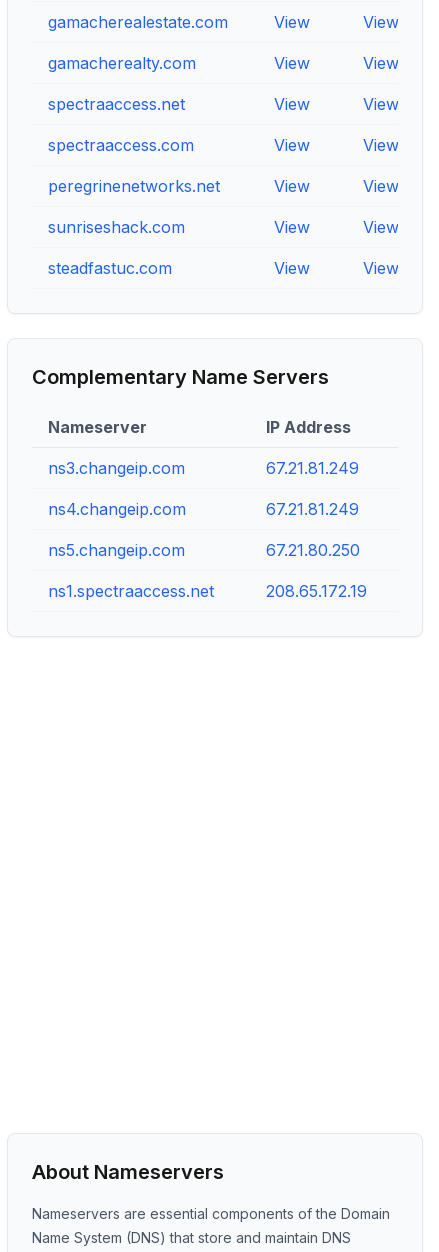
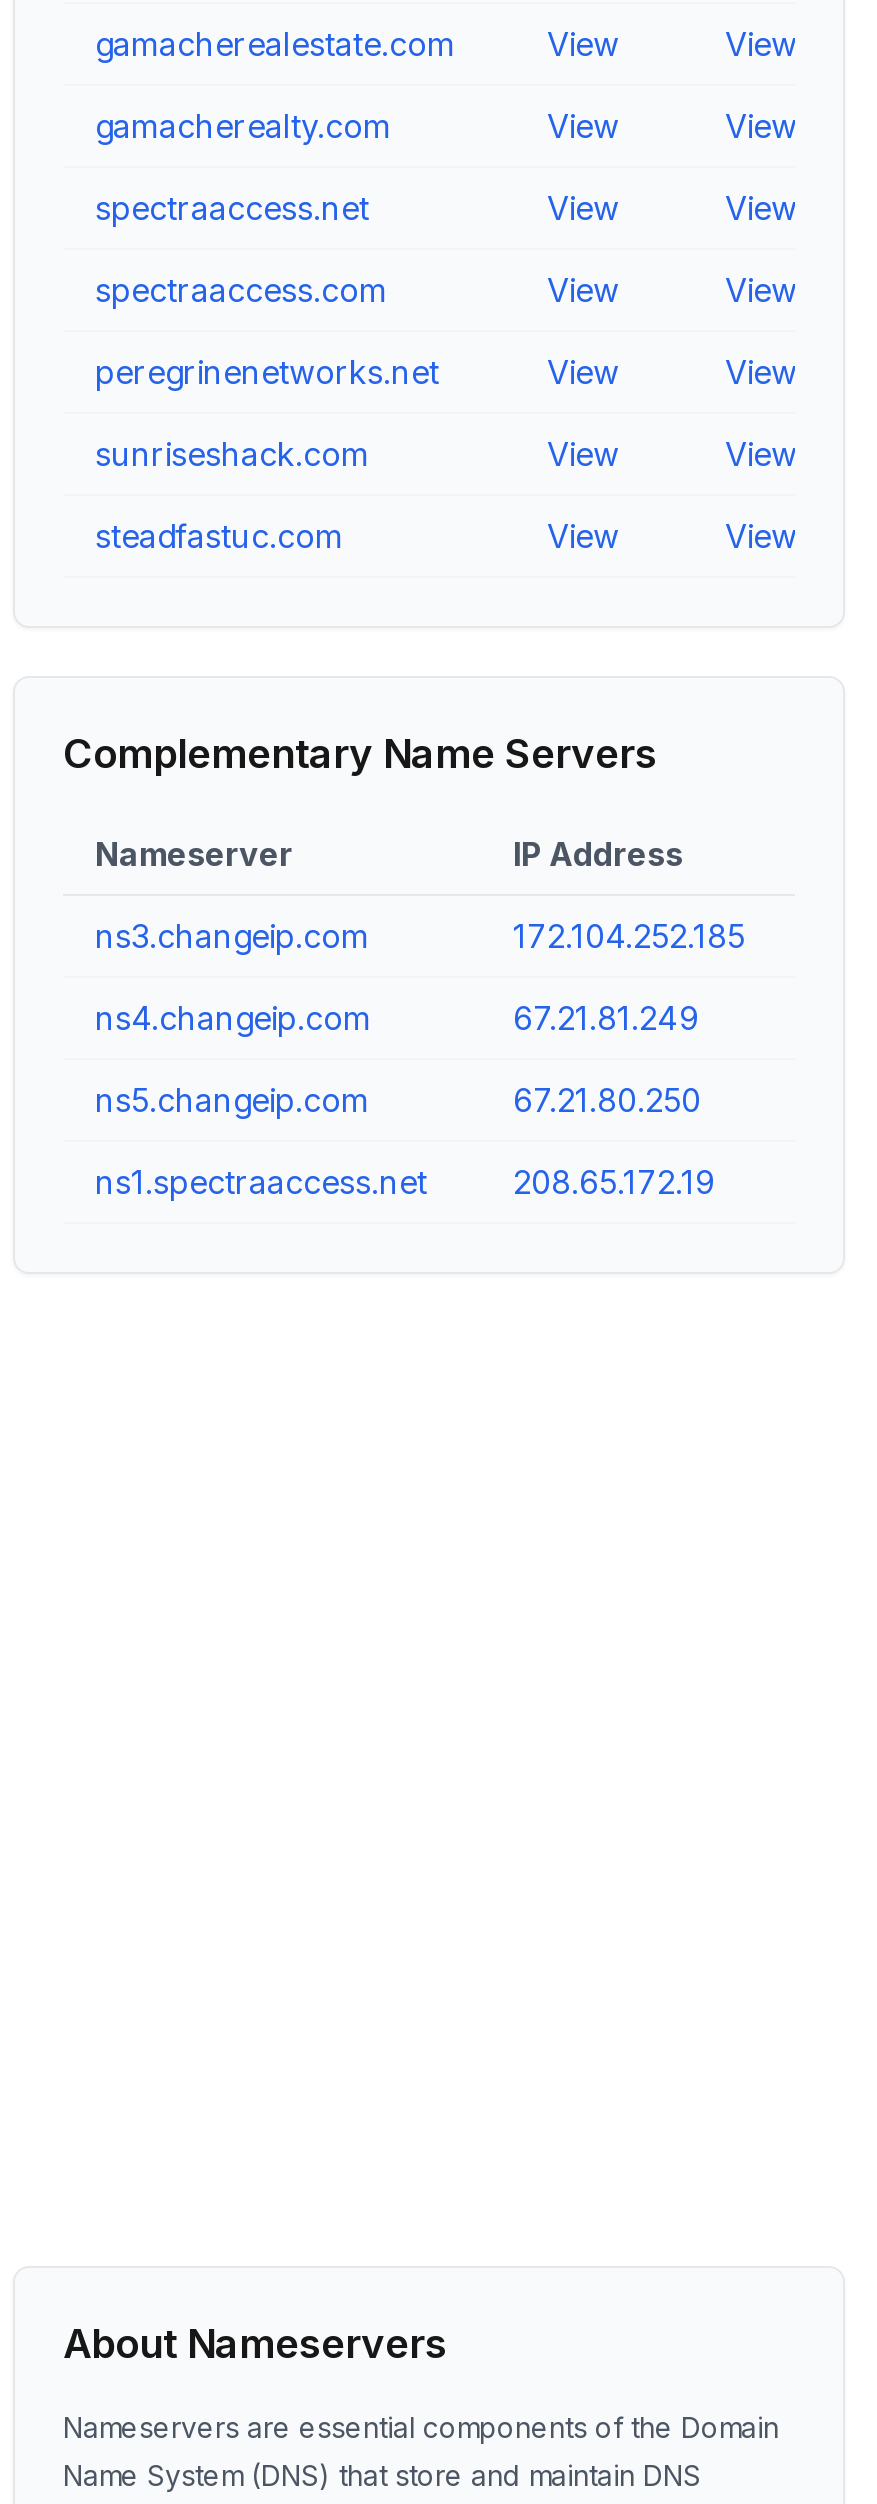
[266,458,359,478] 67.21.81.249 -> [513,916,745,956] 172.104.252.185

